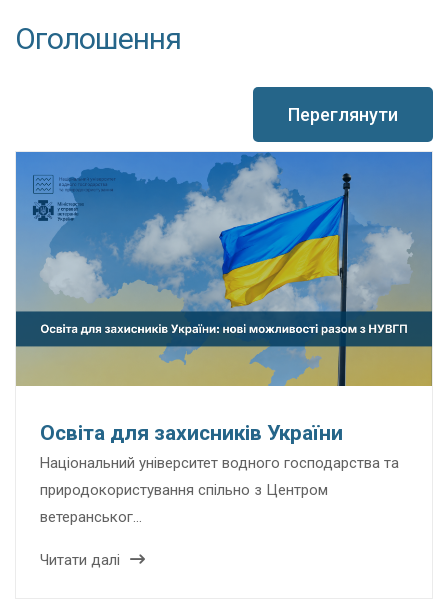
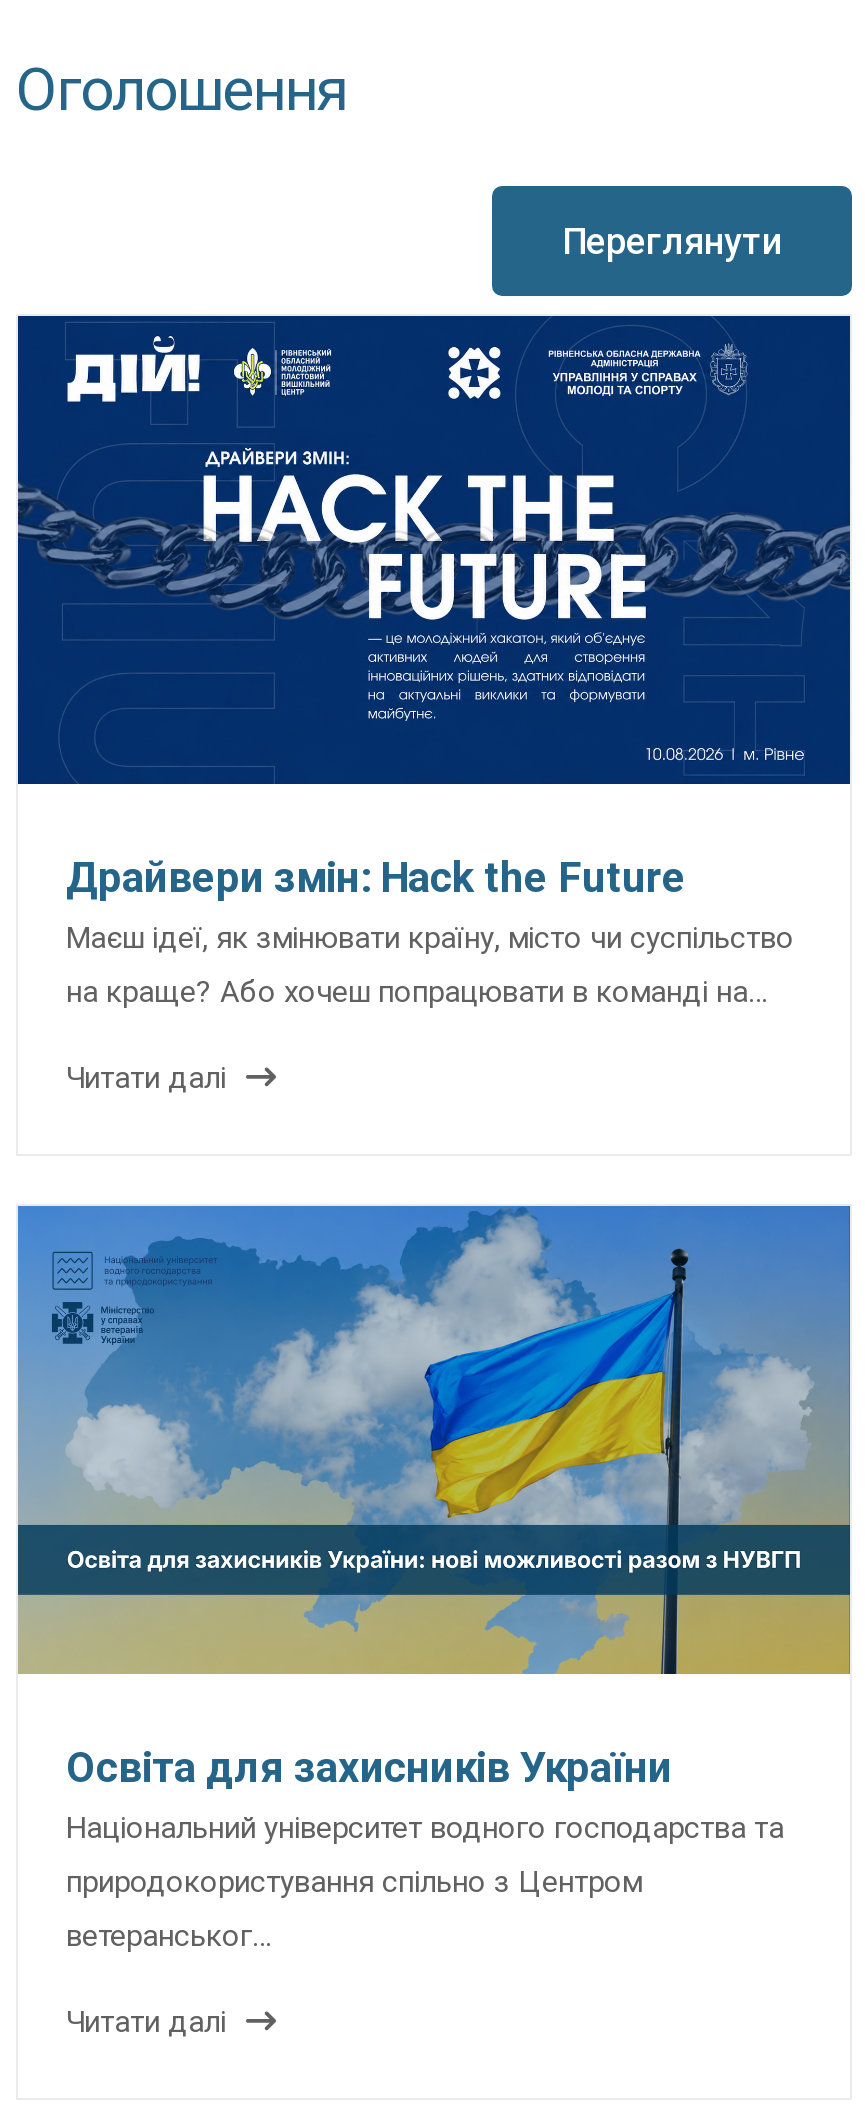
none -> [16,315,852,1096] [image] | Драйвери змін: Hack the Future | Маєш ідеї, як змінювати країну, місто чи суспільство | на краще? Або хочеш попрацювати в команді на… | Читати далі

